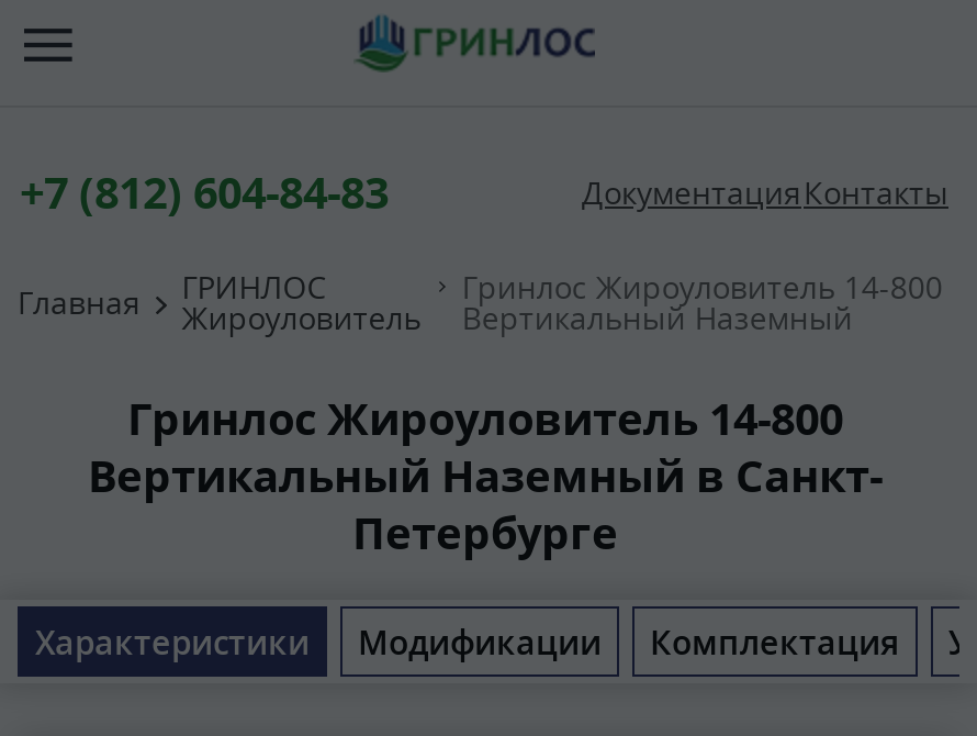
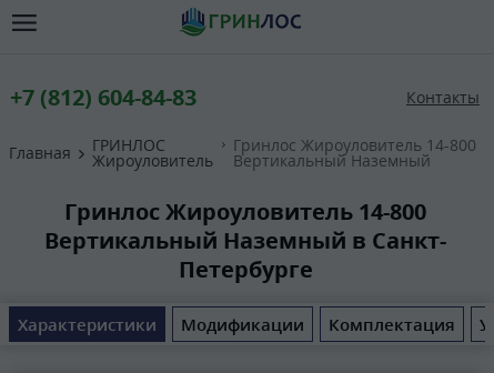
[582,171,948,213] Документация Контакты -> [406,87,480,108] Контакты

